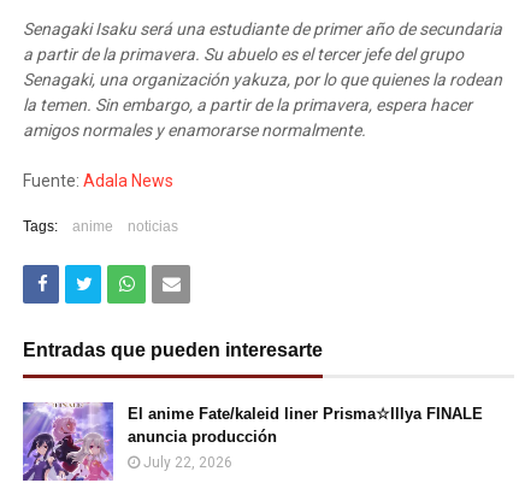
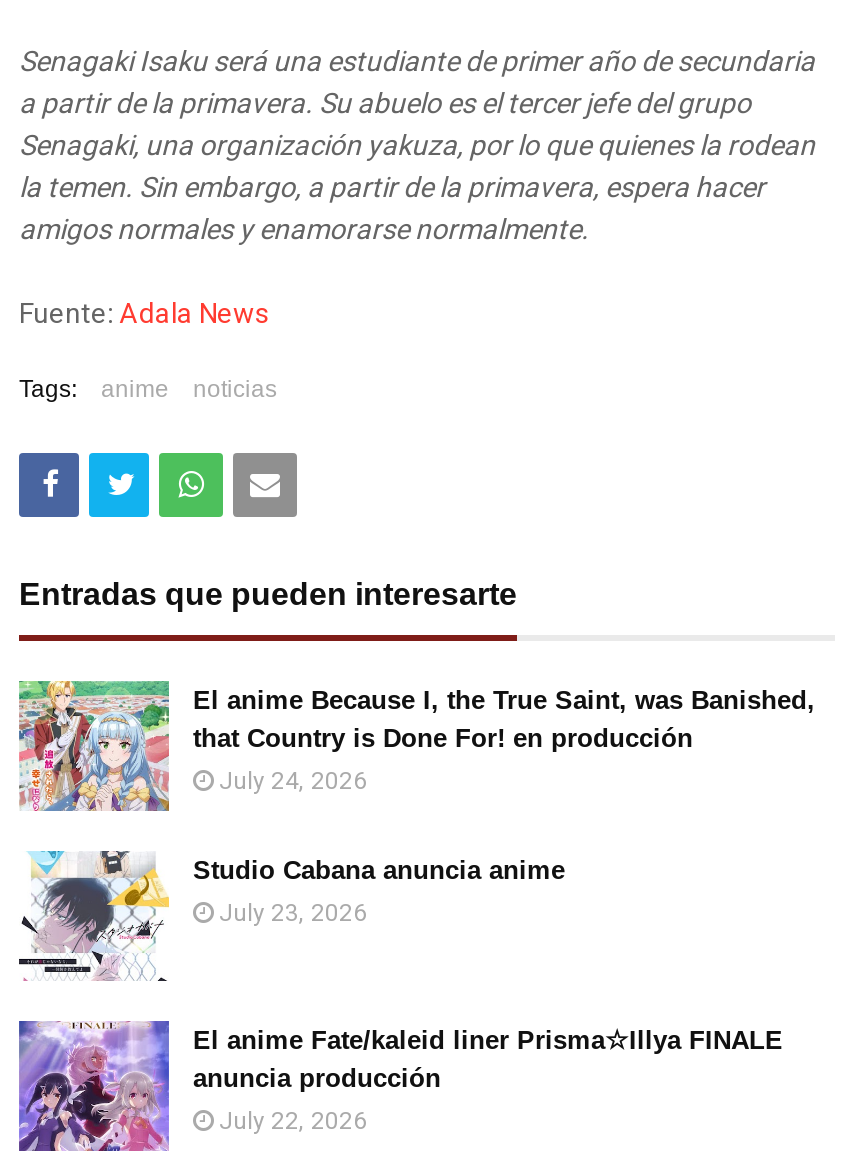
none -> [17,679,815,927] [image] | El anime Because I, the True Saint, was Banished, | that Country is Done For! en producción | July 24, 2026 | Studio Cabana anuncia anime | July 23, 2026
none -> [17,849,171,983] [image]

